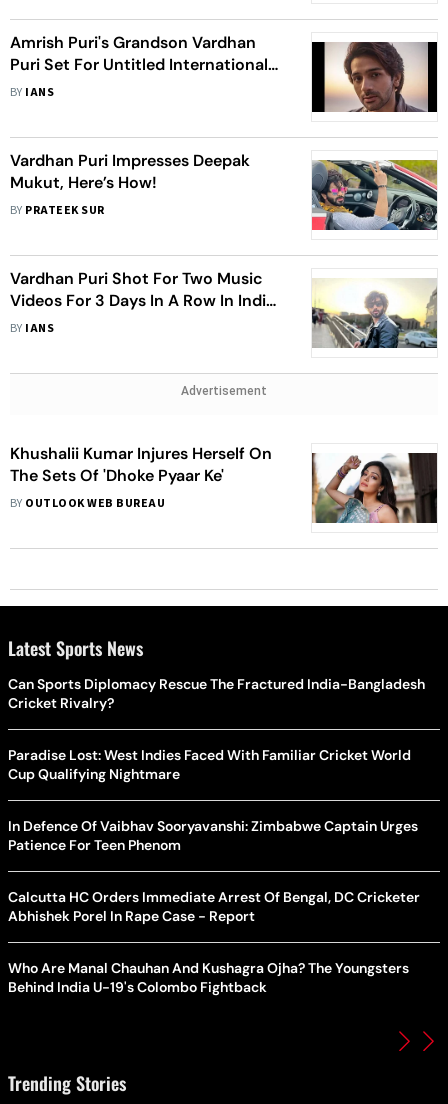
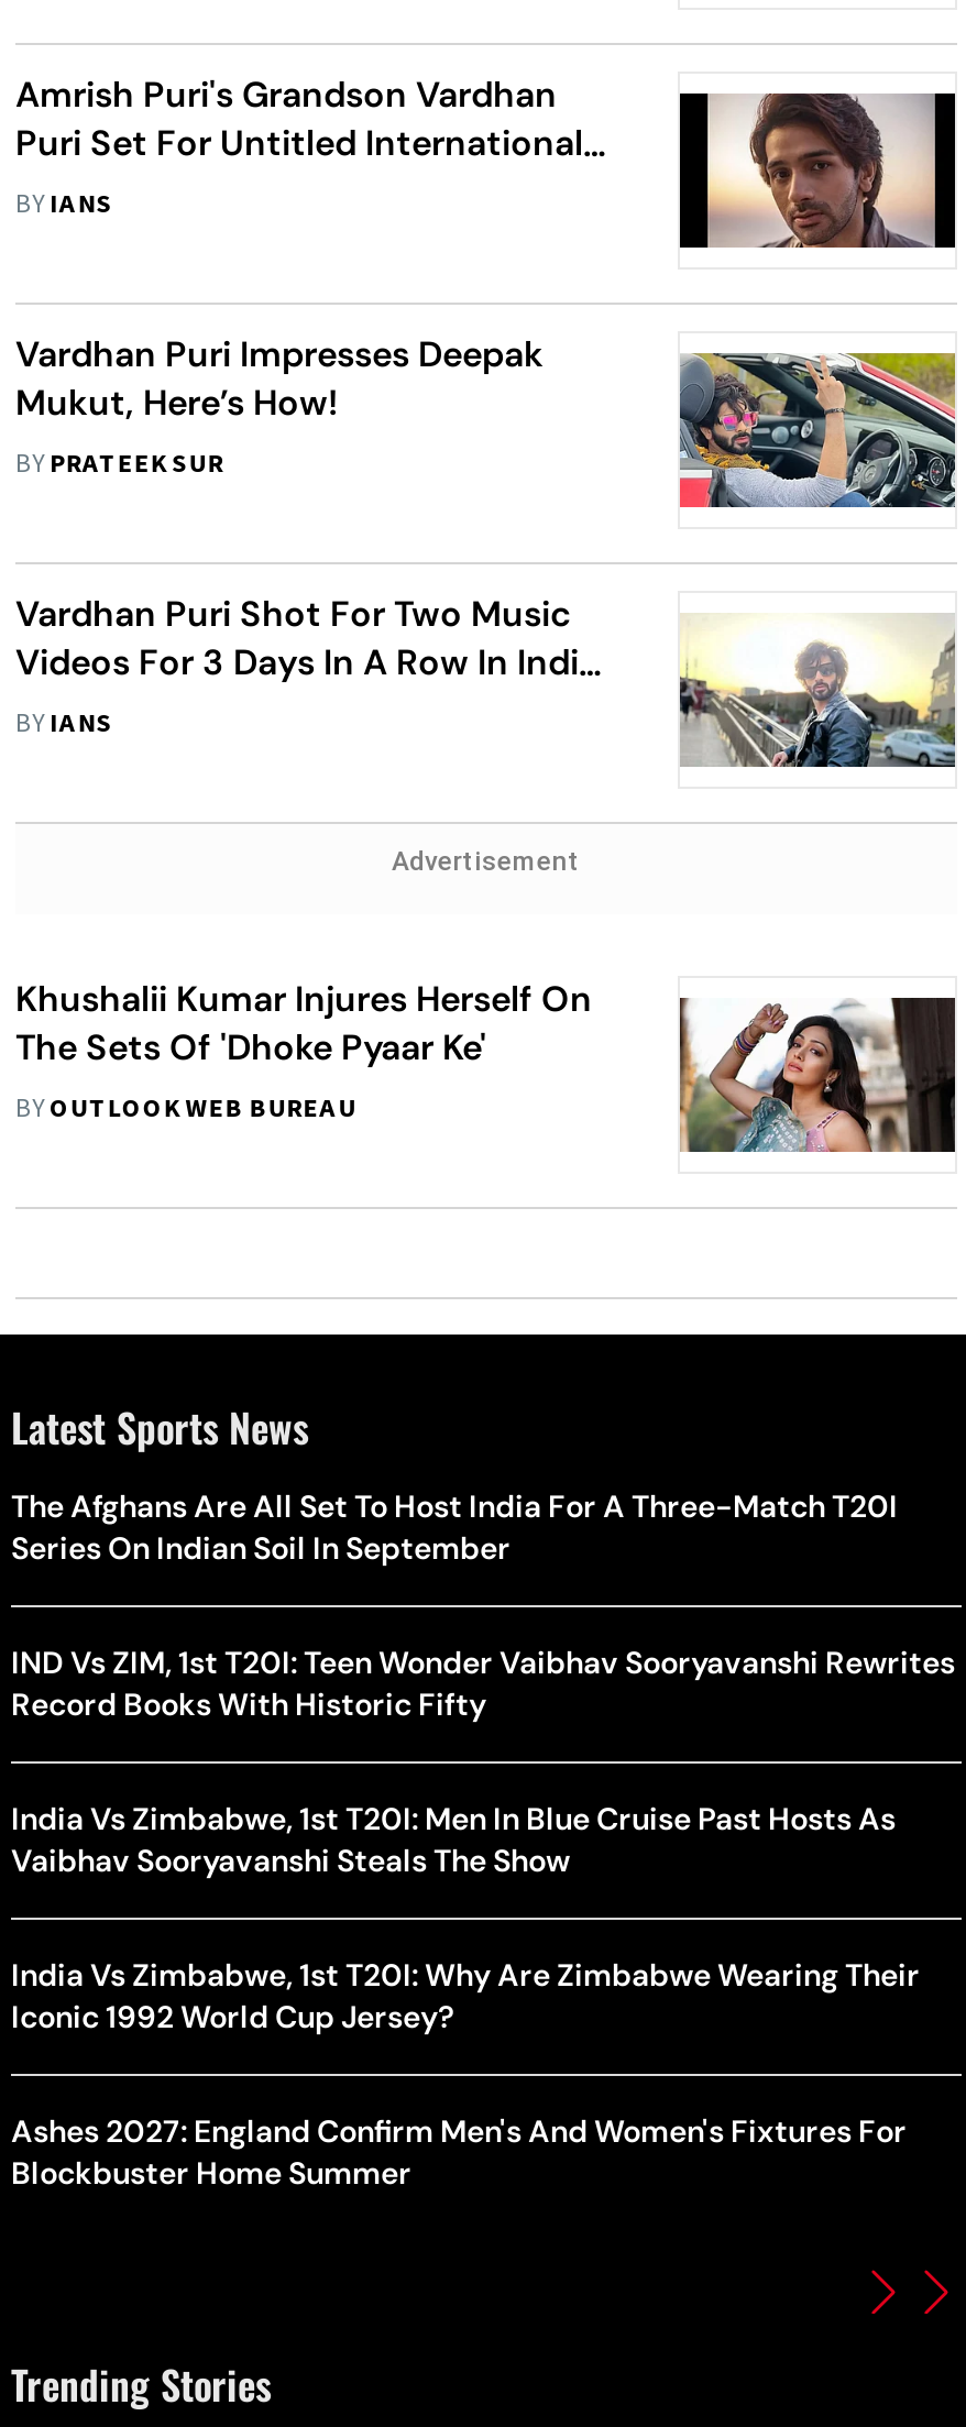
[8,675,425,712] Can Sports Diplomacy Rescue The Fractured India-Bangladesh | Cricket Rivalry? -> [11,1486,898,1567] The Afghans Are All Set To Host India For A Three-Match T20I | Series On Indian Soil In September
[8,746,411,783] Paradise Lost: West Indies Faced With Familiar Cricket World | Cup Qualifying Nightmare -> [11,1642,955,1724] IND Vs ZIM, 1st T20I: Teen Wonder Vaibhav Sooryavanshi Rewrites | Record Books With Historic Fifty
[8,817,418,854] In Defence Of Vaibhav Sooryavanshi: Zimbabwe Captain Urges | Patience For Teen Phenom -> [11,1798,896,1880] India Vs Zimbabwe, 1st T20I: Men In Blue Cruise Past Hosts As | Vaibhav Sooryavanshi Steals The Show
[8,888,420,925] Calcutta HC Orders Immediate Arrest Of Bengal, DC Cricketer | Abhishek Porel In Rape Case - Report -> [11,1955,920,2036] India Vs Zimbabwe, 1st T20I: Why Are Zimbabwe Wearing Their | Iconic 1992 World Cup Jersey?
[8,959,409,996] Who Are Manal Chauhan And Kushagra Ojha? The Youngsters | Behind India U-19's Colombo Fightback -> [11,2111,907,2192] Ashes 2027: England Confirm Men's And Women's Fixtures For | Blockbuster Home Summer

